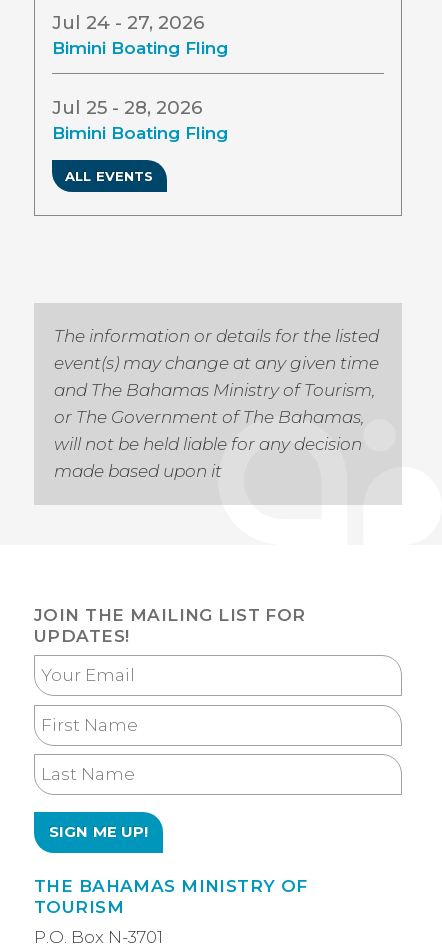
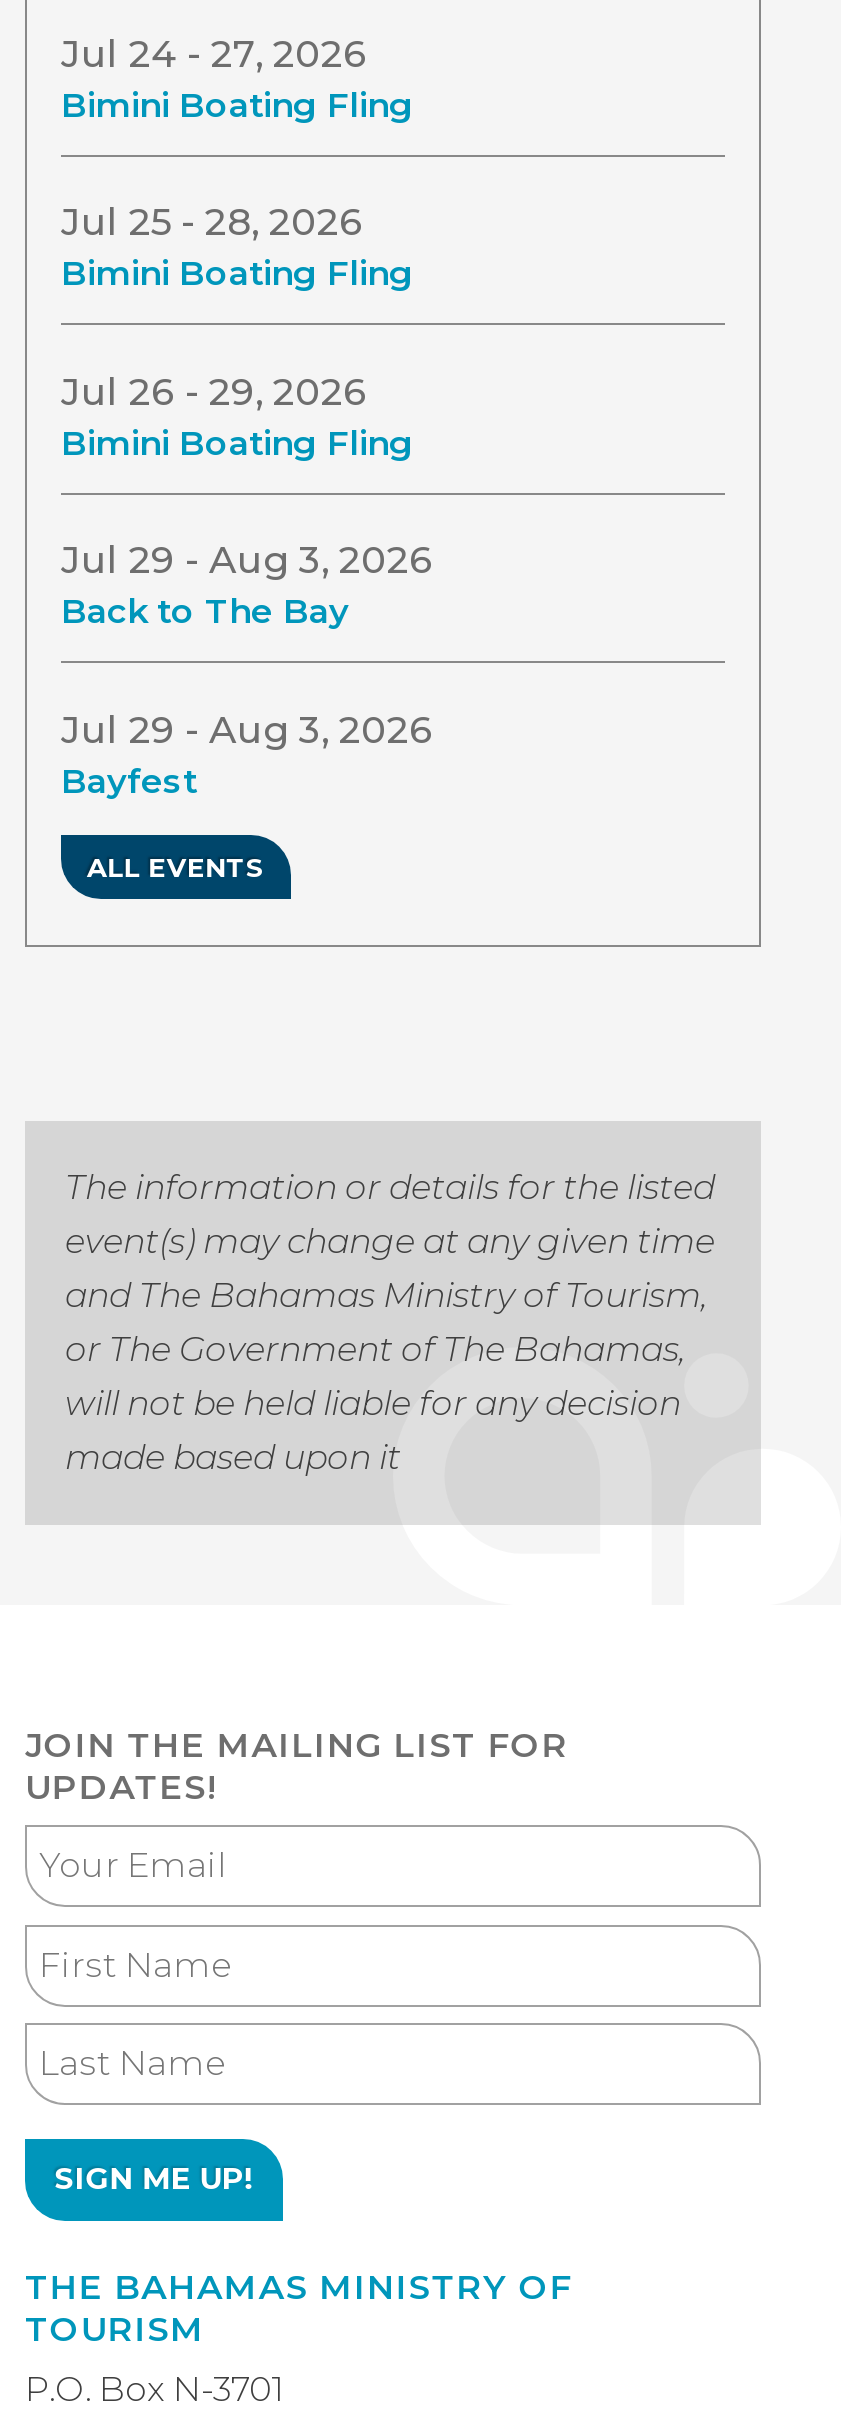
none -> [61,368,433,800] Jul 26 - 29, 2026 | Bimini Boating Fling | Jul 29 - Aug 3, 2026 | Back to The Bay | Jul 29 - Aug 3, 2026 | Bayfest

